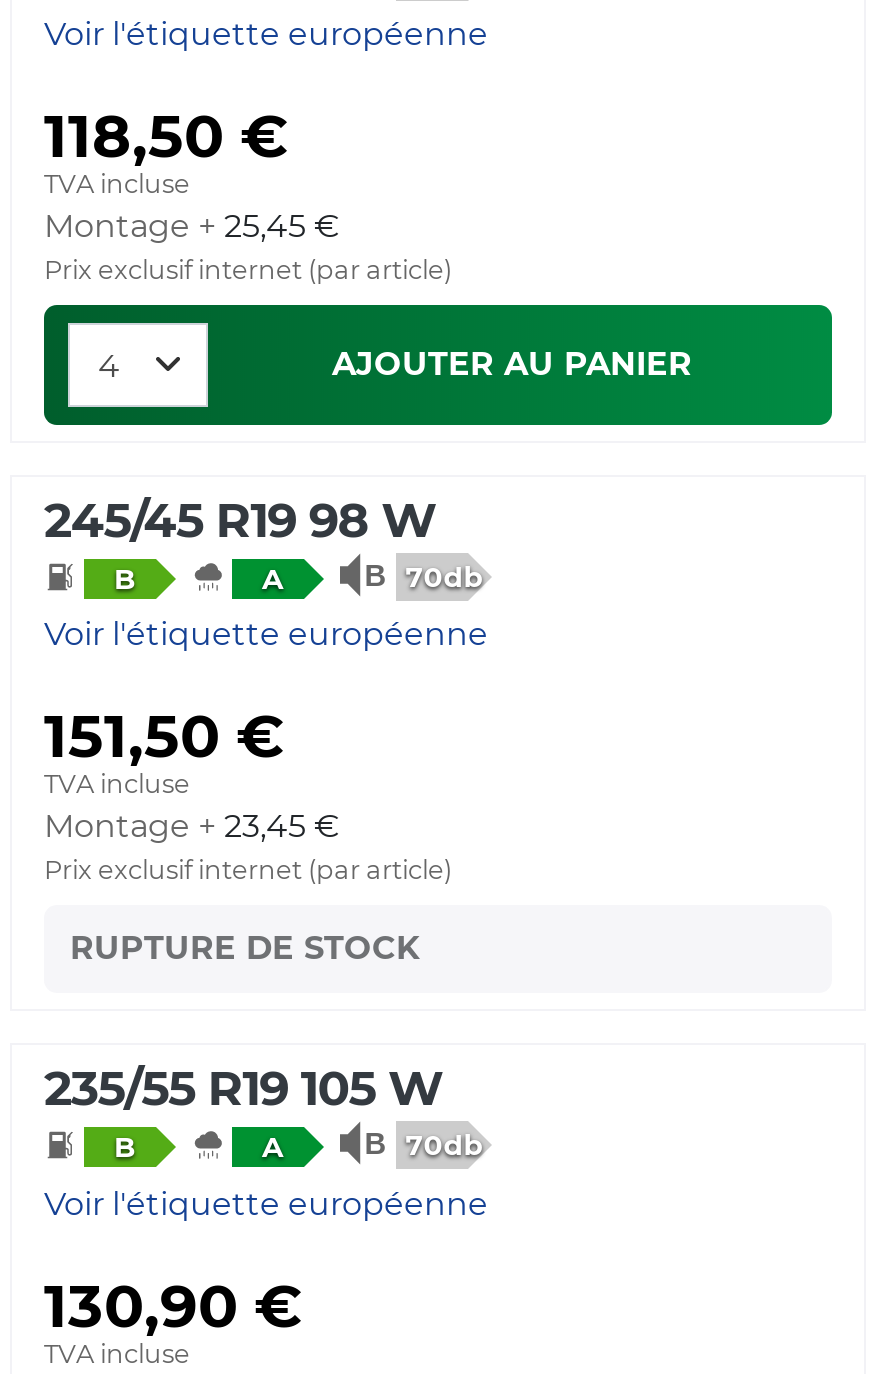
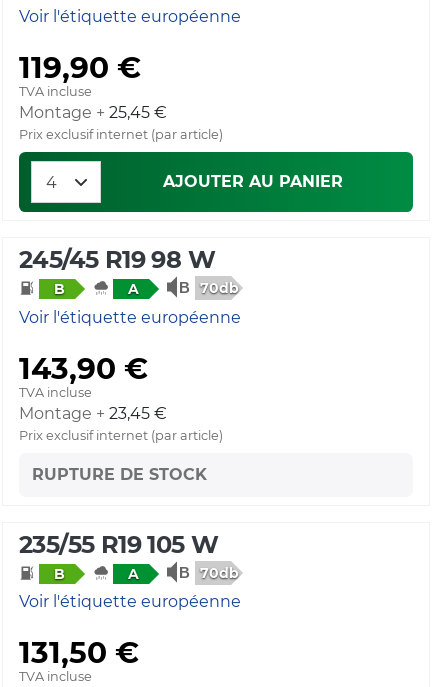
[44,98,288,170] 118,50 € -> [19,49,141,85] 119,90 €
[44,699,284,771] 151,50 € -> [19,350,148,386] 143,90 €
[44,1268,302,1340] 130,90 € -> [19,634,139,670] 131,50 €

